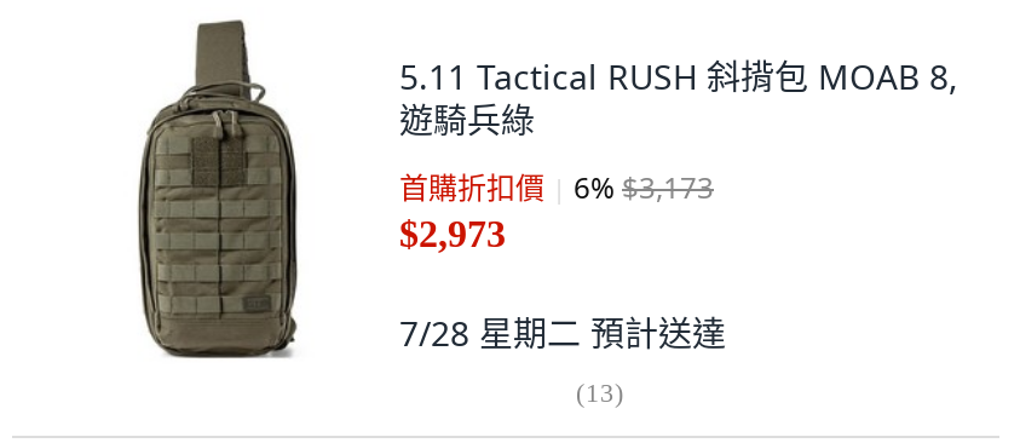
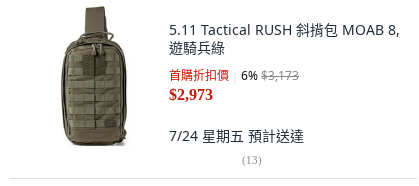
[399,310,726,356] 7/28 星期二預計送達 -> [169,126,304,145] 7/24 星期五預計送達

